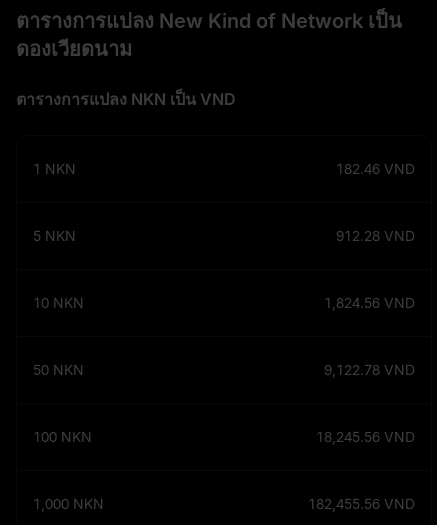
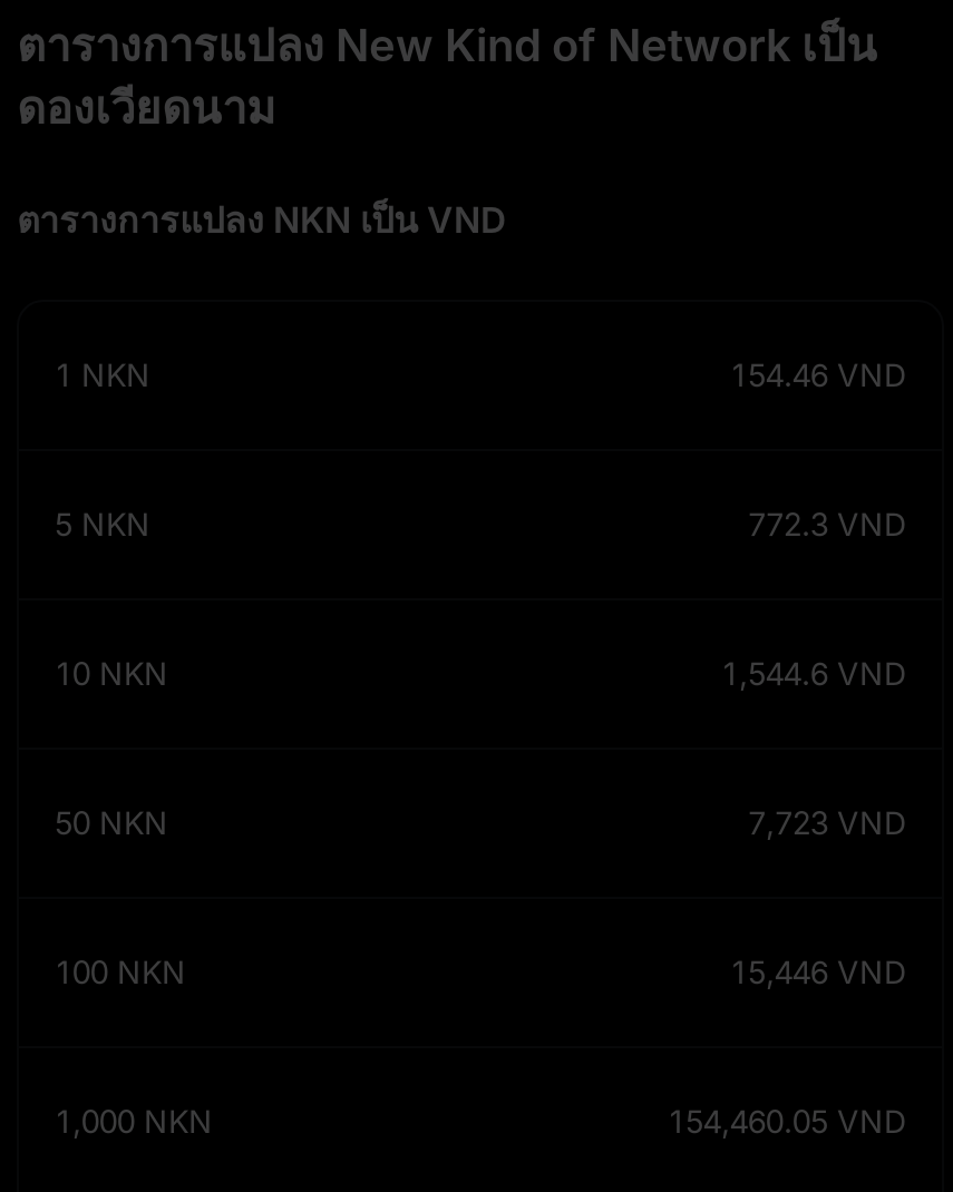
[336,160,415,177] 182.46 VND -> [730,355,906,393] 154.46 VND
[336,227,415,244] 912.28 VND -> [748,505,906,543] 772.3 VND
[324,294,415,311] 1,824.56 VND -> [721,654,906,692] 1,544.6 VND
[324,361,415,378] 9,122.78 VND -> [748,803,906,841] 7,723 VND
[316,428,415,445] 18,245.56 VND -> [730,952,906,990] 15,446 VND
[308,495,415,512] 182,455.56 VND -> [668,1102,906,1140] 154,460.05 VND

